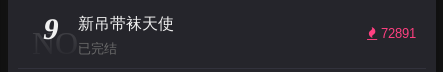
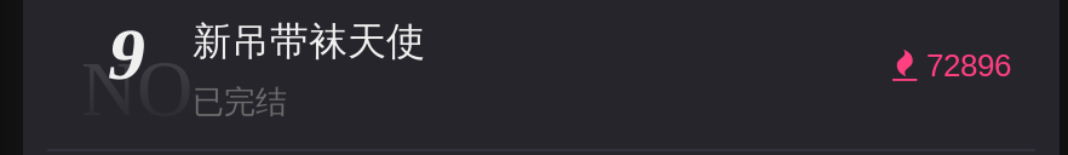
[377,26,416,41] 72891 -> [917,47,1011,84] 72896

